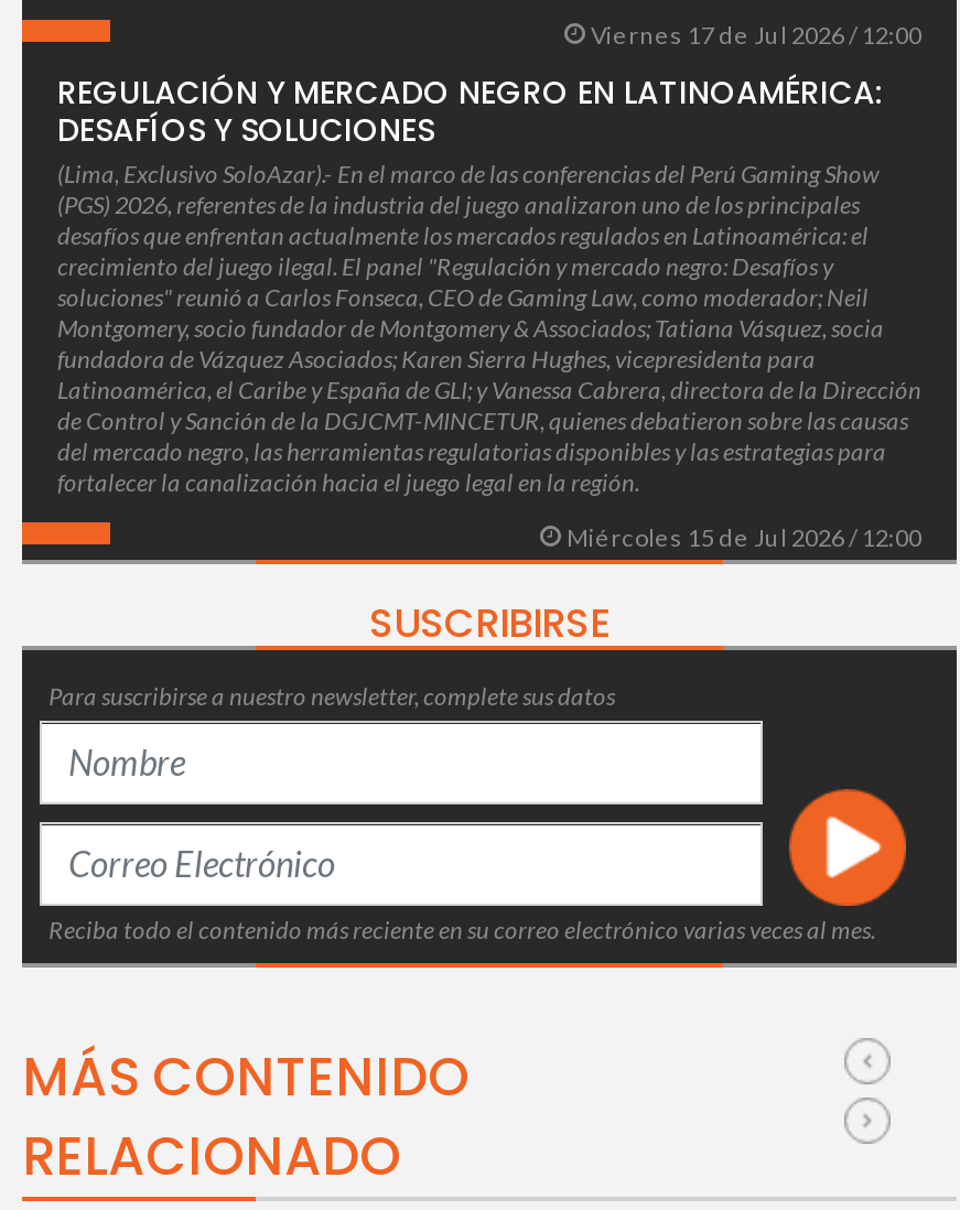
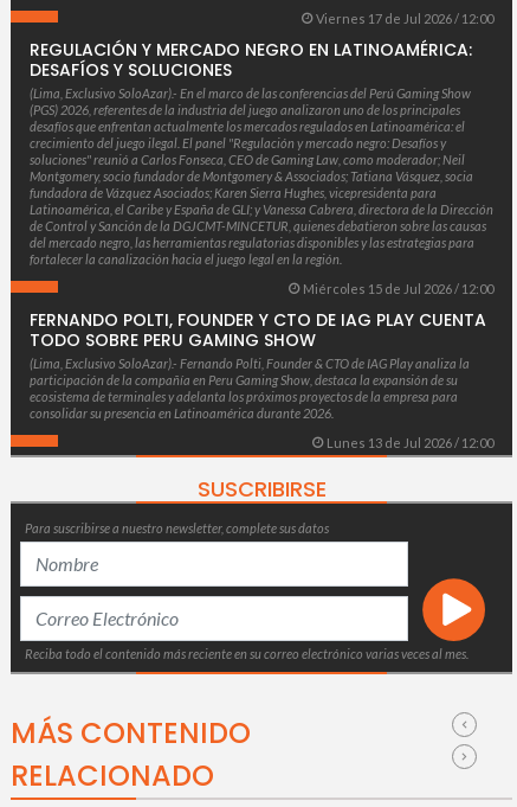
none -> [30,309,493,451] FERNANDO POLTI, FOUNDER Y CTO DE IAG PLAY CUENTA | TODO SOBRE PERU GAMING SHOW | (Lima, Exclusivo SoloAzar).- Fernando Polti, Founder & CTO de IAG Play analiza la | participación de la compañía en Peru Gaming Show, destaca la expansión de su | ecosistema de terminales y adelanta los próximos proyectos de la empresa para | consolidar su presencia en Latinoamérica durante 2026. | Lunes 13 de Jul 2026 / 12:00

